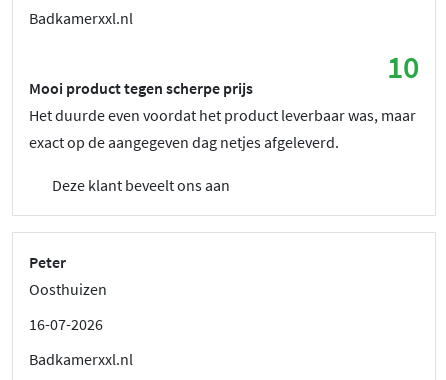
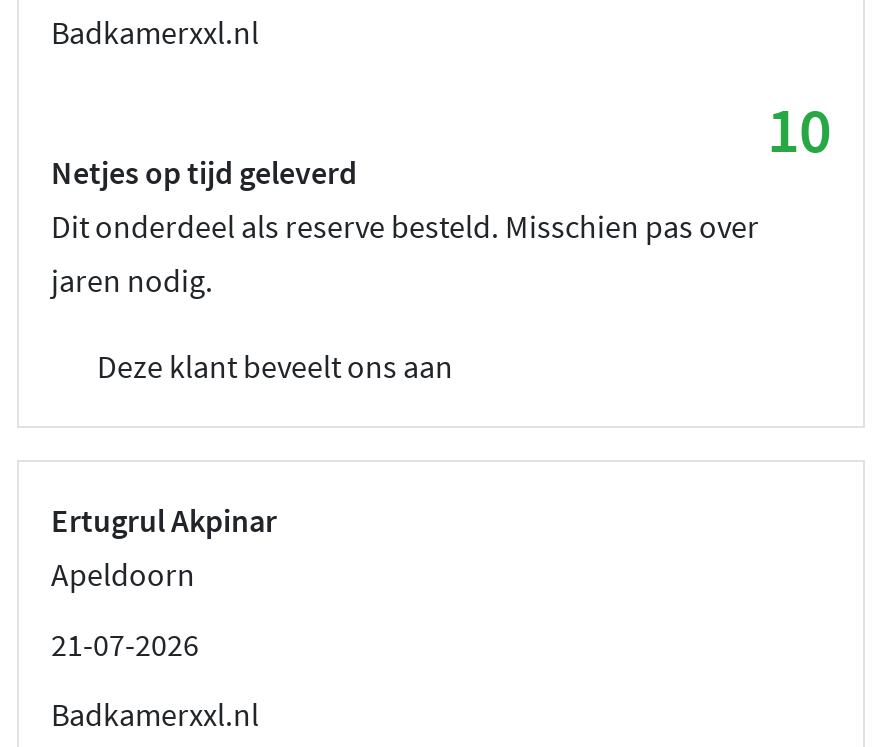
[29,77,416,151] Mooi product tegen scherpe prijs | Het duurde even voordat het product leverbaar was, maar | exact op de aangegeven dag netjes afgeleverd. -> [51,151,759,299] Netjes op tijd geleverd | Dit onderdeel als reserve besteld. Misschien pas over | jaren nodig.
[29,251,107,298] Peter | Oosthuizen -> [51,499,277,593] Ertugrul Akpinar | Apeldoorn
[29,313,103,333] 16-07-2026 -> [51,623,199,663] 21-07-2026

